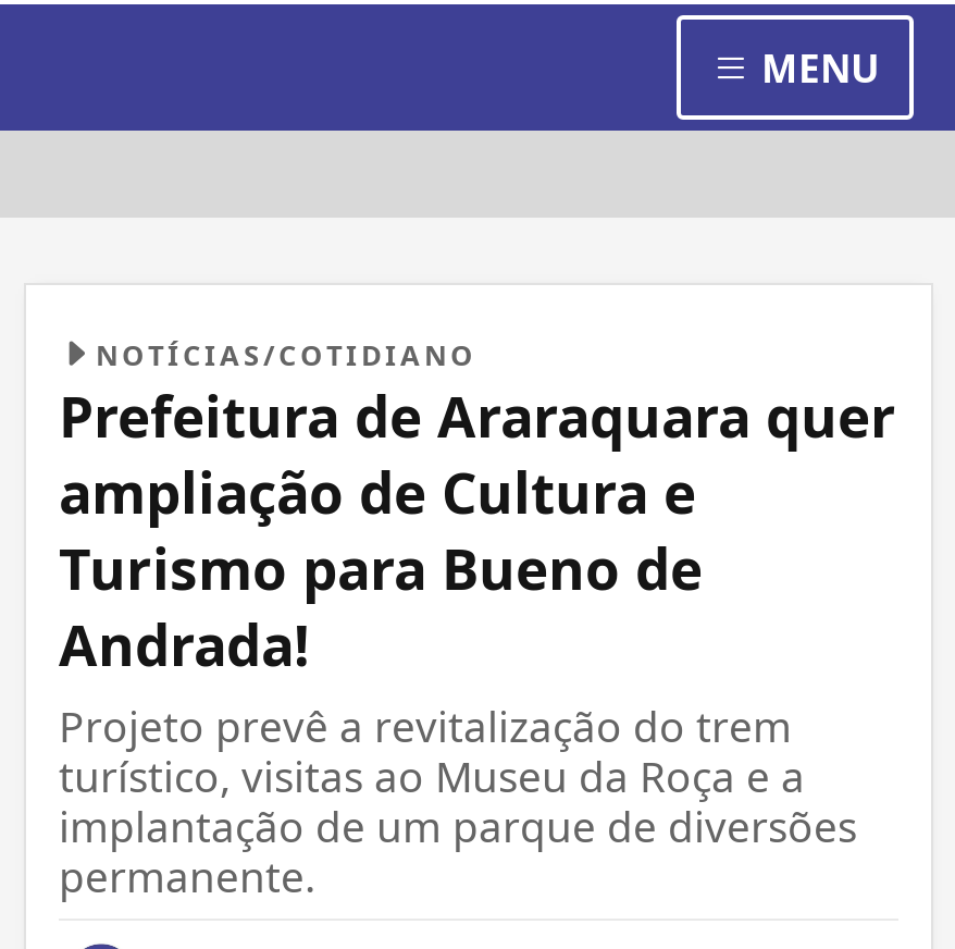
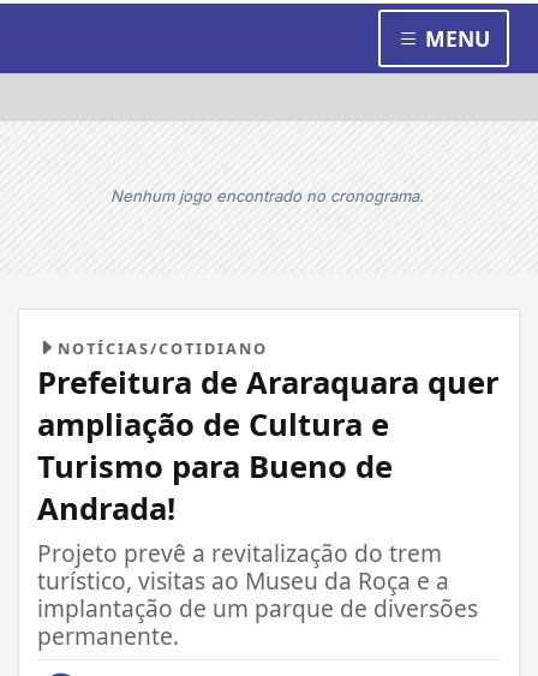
none -> [110,186,423,205] Nenhum jogo encontrado no cronograma.

